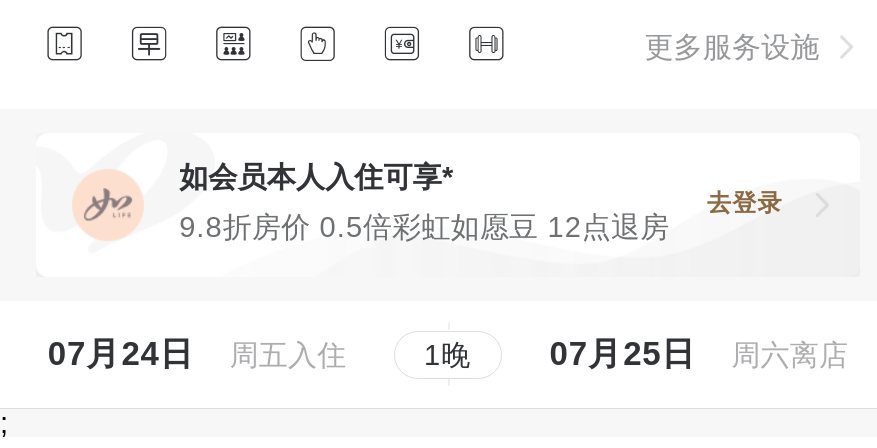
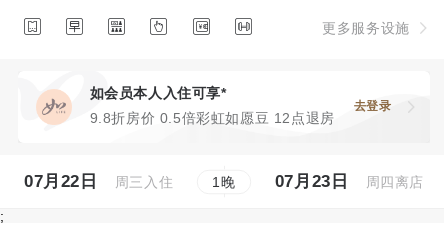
[48,334,195,372] 07月24日 -> [24,172,97,191] 07月22日
[230,338,346,370] 周五入住 -> [115,174,173,190] 周三入住
[550,334,697,372] 07月25日 -> [275,172,348,191] 07月23日
[731,338,848,370] 周六离店 -> [366,174,424,190] 周四离店

